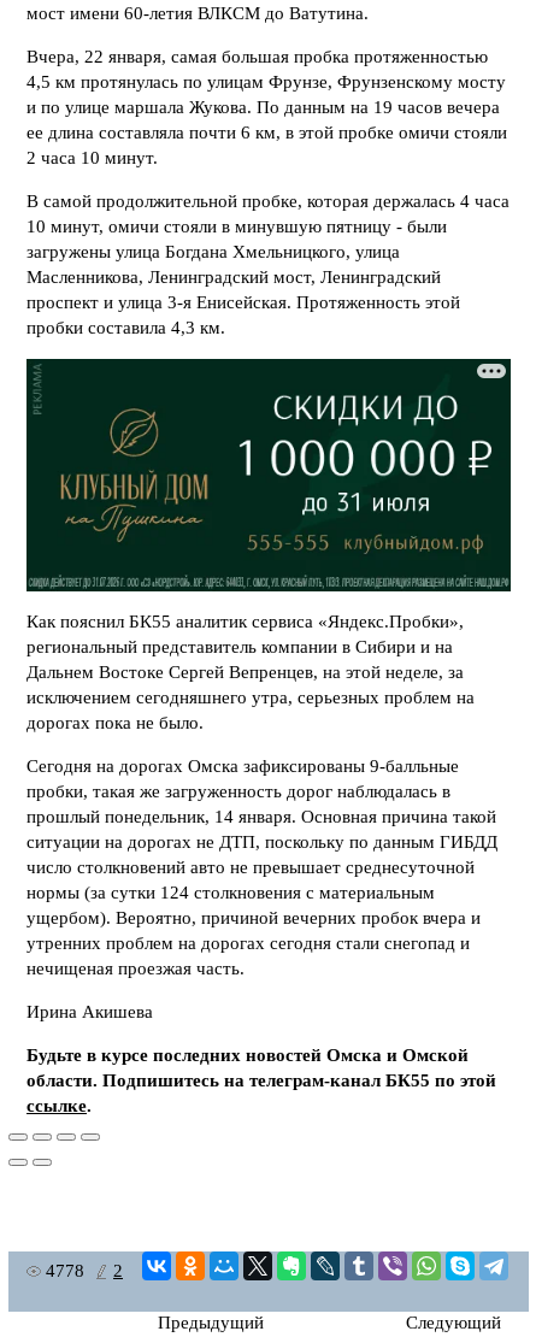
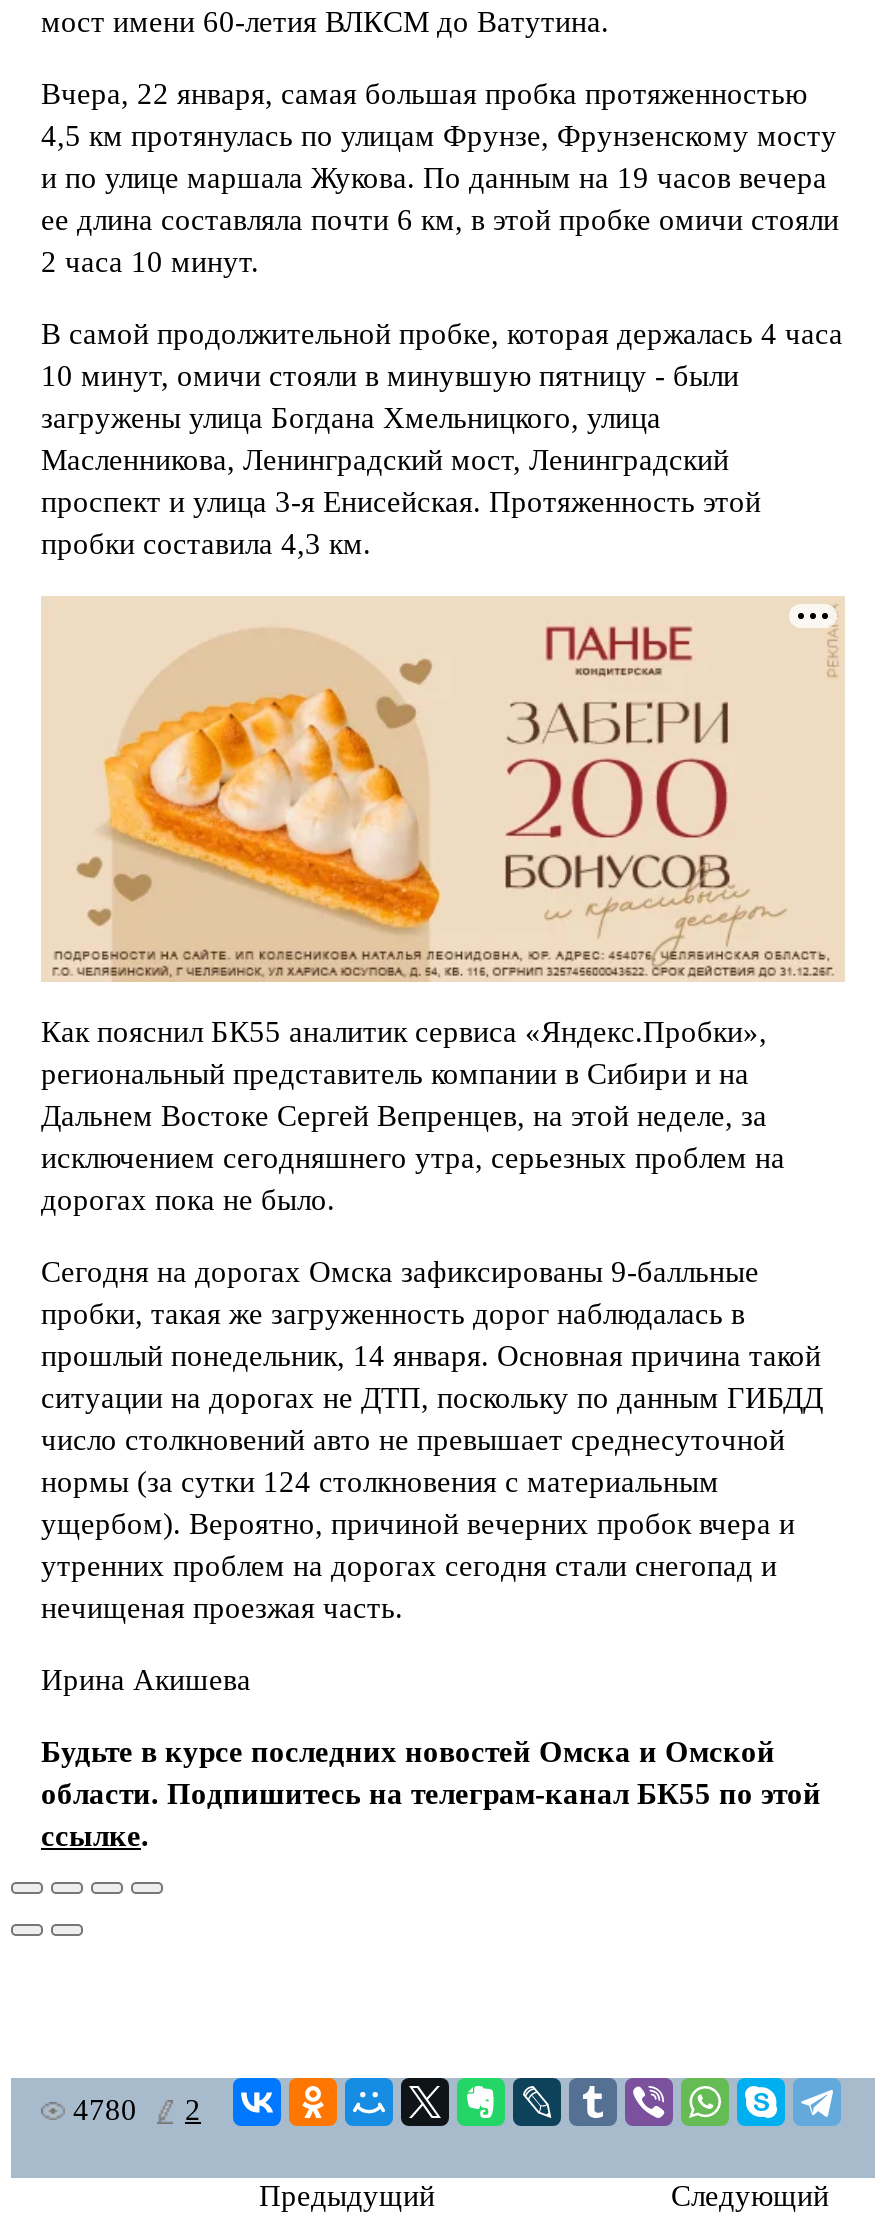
[25,358,512,593] [image] -> [41,596,845,982] [image]
[46,1261,123,1281] 4778 2 -> [73,2094,201,2126] 4780 2

